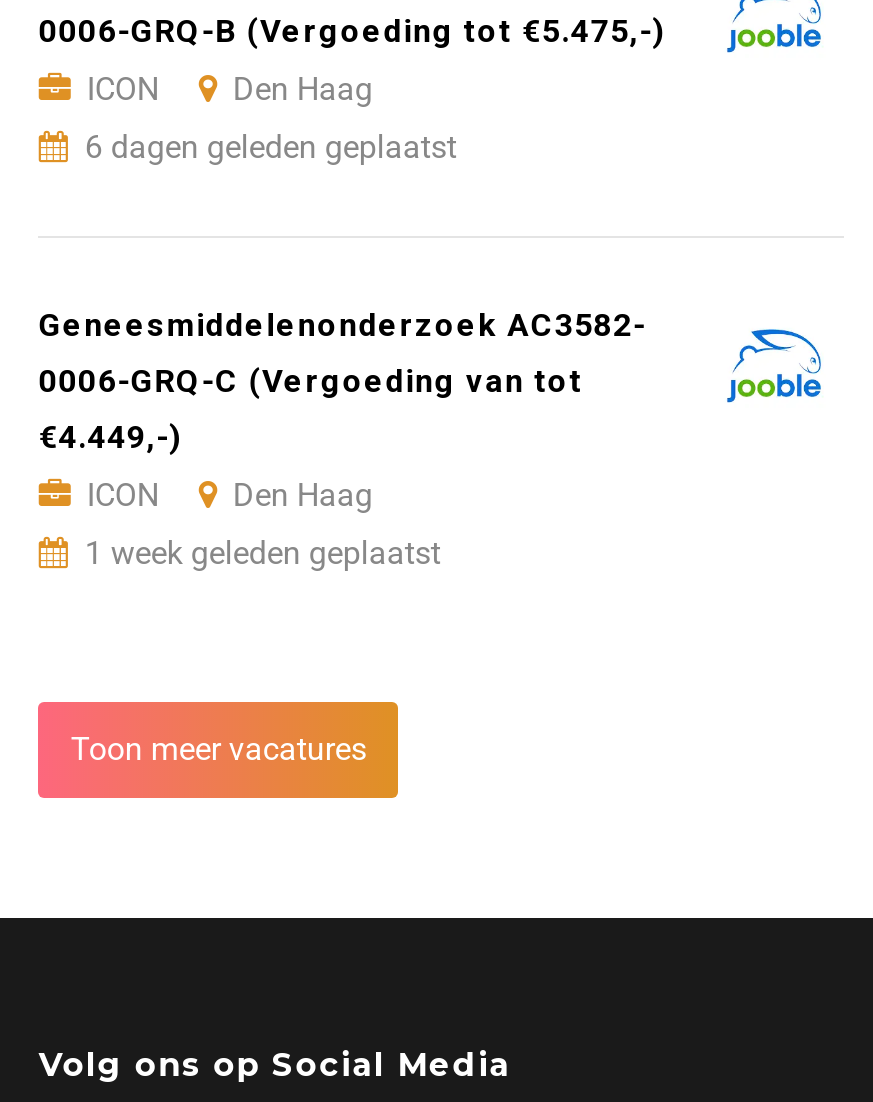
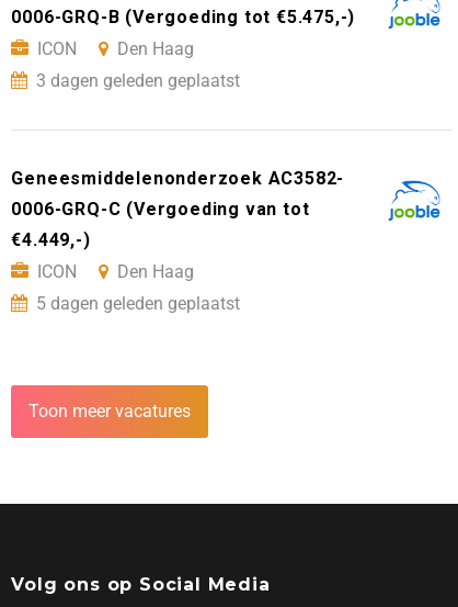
[85,129,457,167] 6 dagen geleden geplaatst -> [37,71,240,91] 3 dagen geleden geplaatst
[85,535,441,573] 1 week geleden geplaatst -> [37,293,240,314] 5 dagen geleden geplaatst

